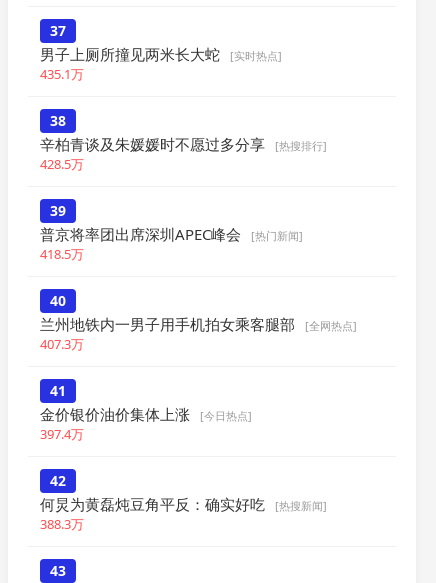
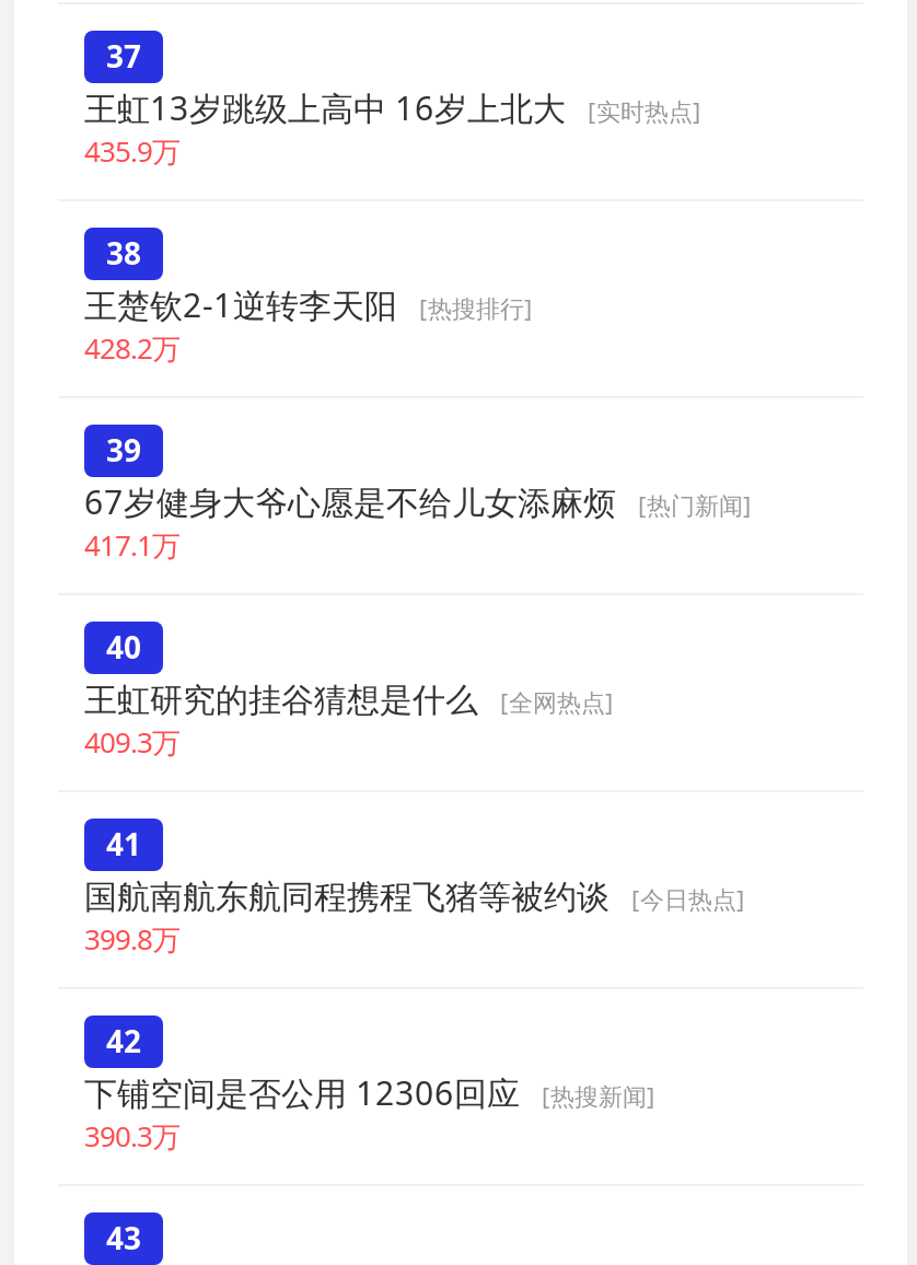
[40,44,282,83] 男子上厕所撞见两米长大蛇 [实时热点] | 435.1万 -> [84,85,701,171] 王虹13岁跳级上高中 16岁上北大 [实时热点] | 435.9万
[40,134,327,173] 辛柏青谈及朱媛媛时不愿过多分享 [热搜排行] | 428.5万 -> [84,282,533,368] 王楚钦2-1逆转李天阳 [热搜排行] | 428.2万
[40,224,303,263] 普京将率团出席深圳APEC峰会 [热门新闻] | 418.5万 -> [84,479,752,565] 67岁健身大爷心愿是不给儿女添麻烦 [热门新闻] | 417.1万
[40,314,357,353] 兰州地铁内一男子用手机拍女乘客腿部 [全网热点] | 407.3万 -> [84,676,614,762] 王虹研究的挂谷猜想是什么 [全网热点] | 409.3万
[40,404,252,443] 金价银价油价集体上涨 [今日热点] | 397.4万 -> [84,873,745,959] 国航南航东航同程携程飞猪等被约谈 [今日热点] | 399.8万
[40,494,327,533] 何炅为黄磊炖豆角平反：确实好吃 [热搜新闻] | 388.3万 -> [84,1070,655,1156] 下铺空间是否公用 12306回应 [热搜新闻] | 390.3万

